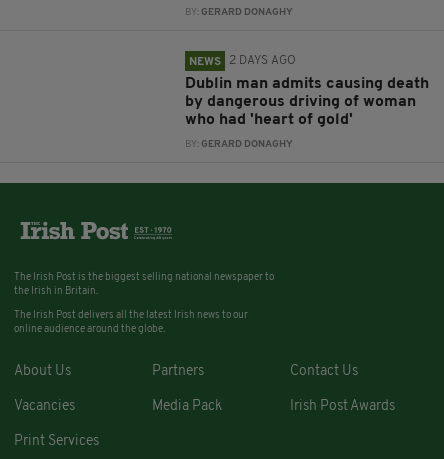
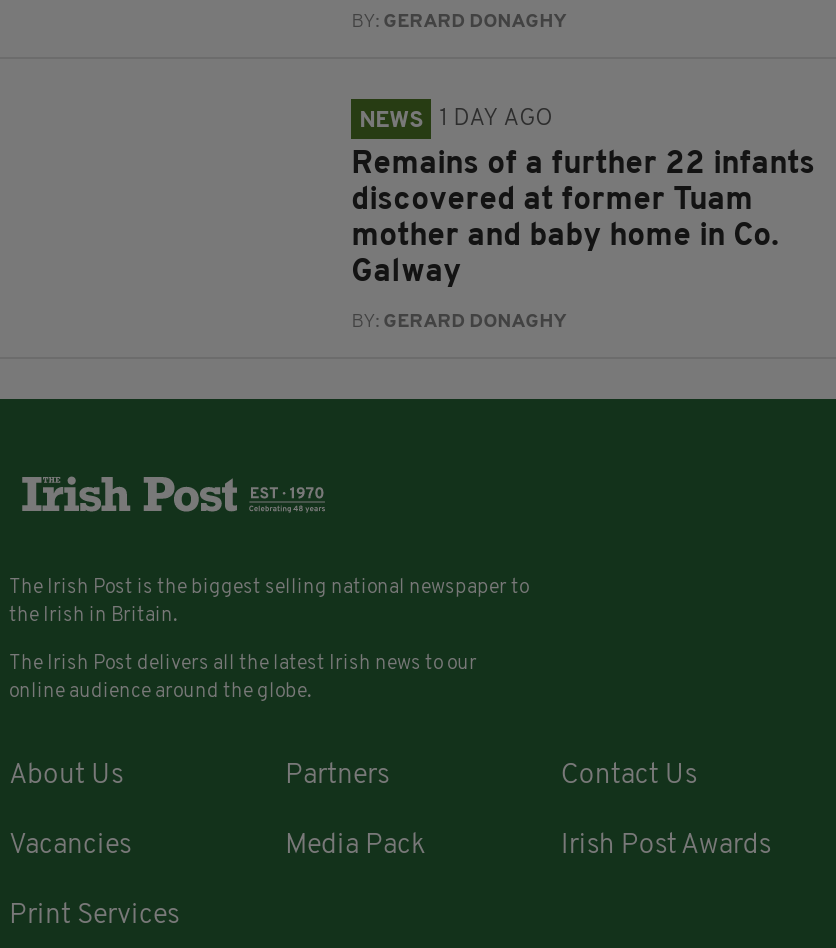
[189,55,296,68] NEWS 2 DAYS AGO -> [359,108,553,134] NEWS 1 DAY AGO
[185,76,429,128] Dublin man admits causing death | by dangerous driving of woman | who had 'heart of gold' -> [351,150,815,290] Remains of a further 22 infants | discovered at former Tuam | mother and baby home in Co. | Galway

